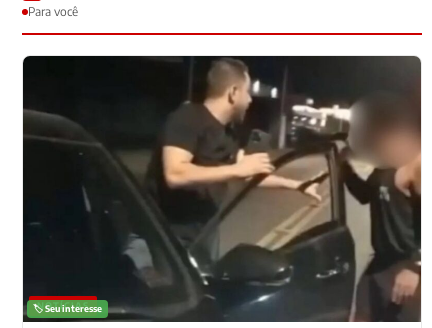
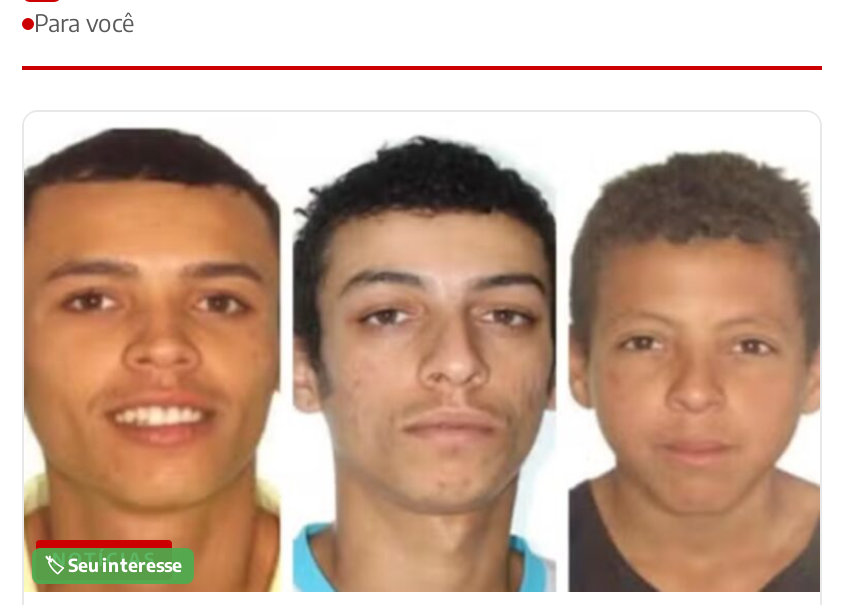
[22,55,422,323] [image] -> [22,112,822,594] [image]

